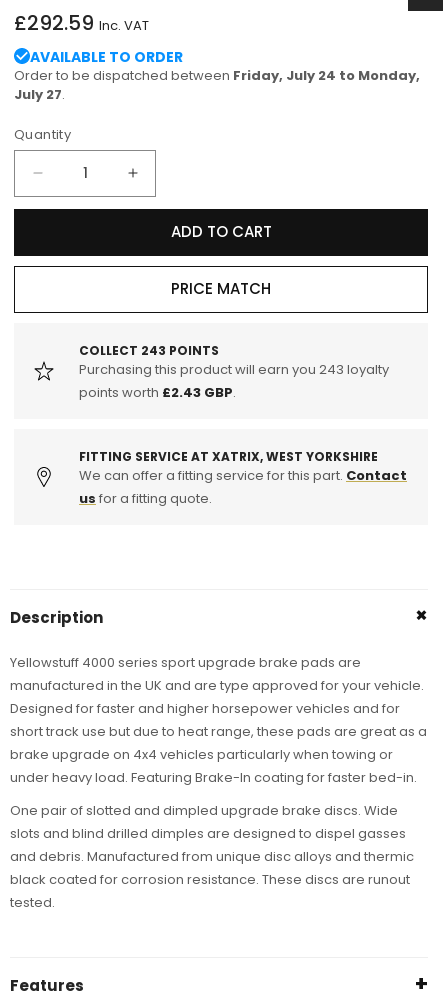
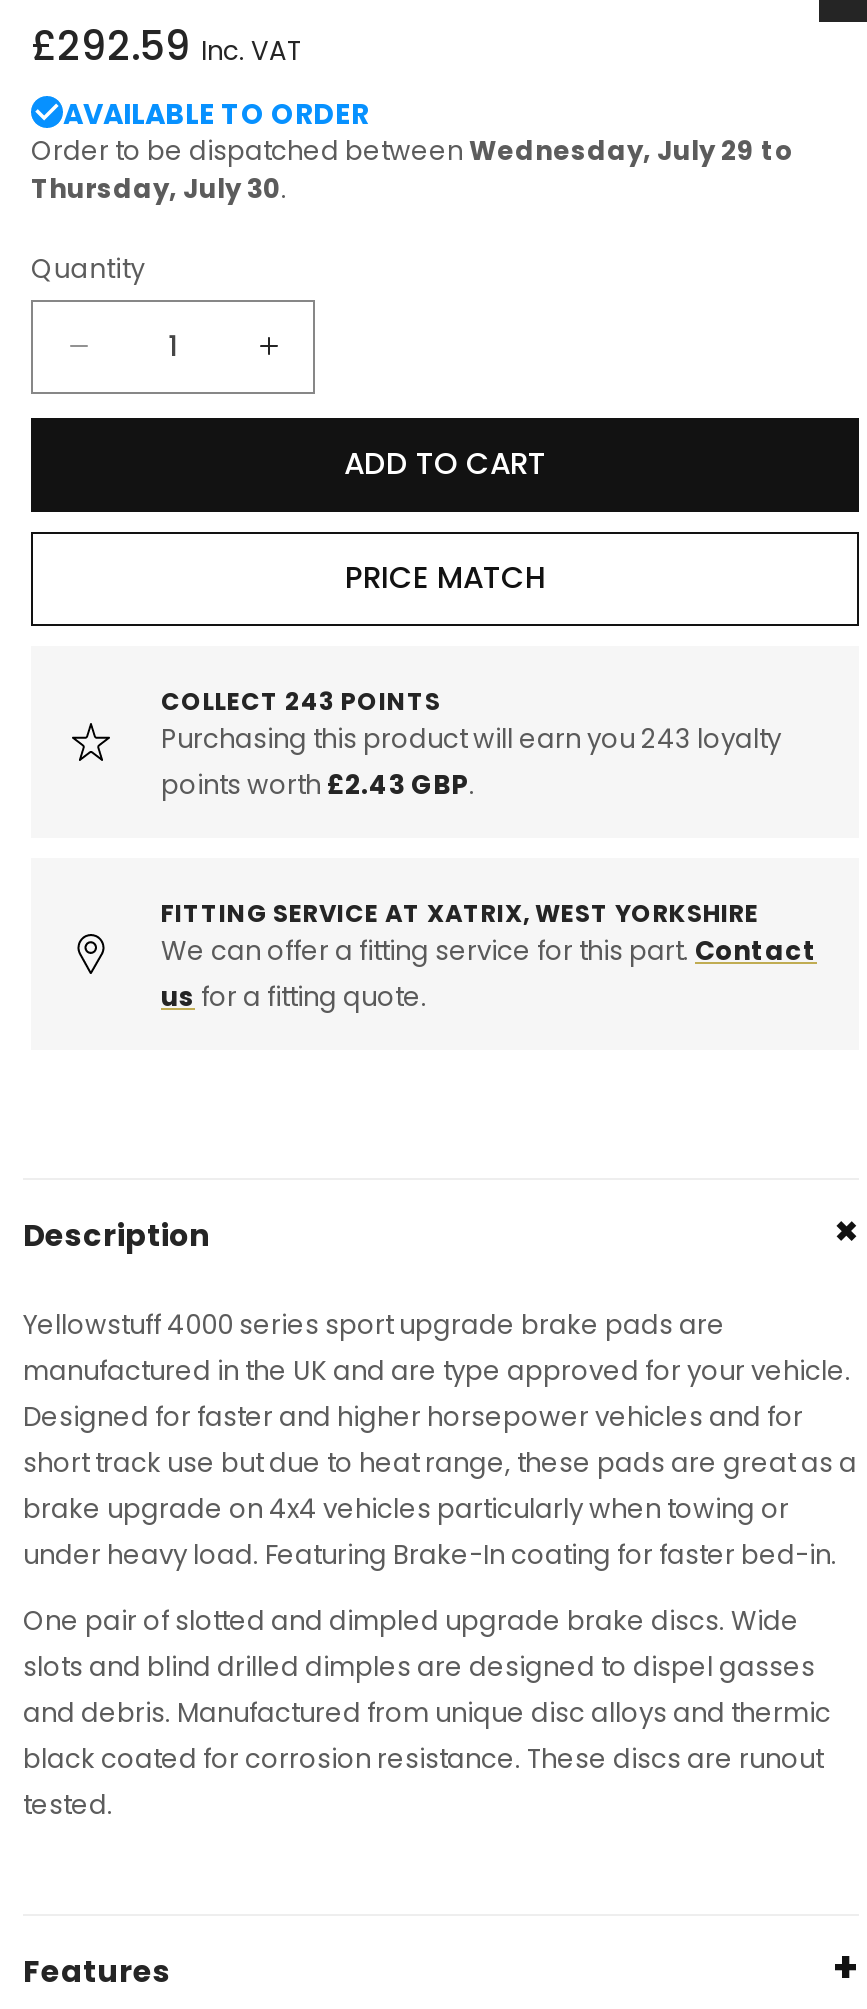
[14,66,420,104] Order to be dispatched between Friday, July 24 to Monday, | July 27. -> [31,131,793,207] Order to be dispatched between Wednesday, July 29 to | Thursday, July 30.

